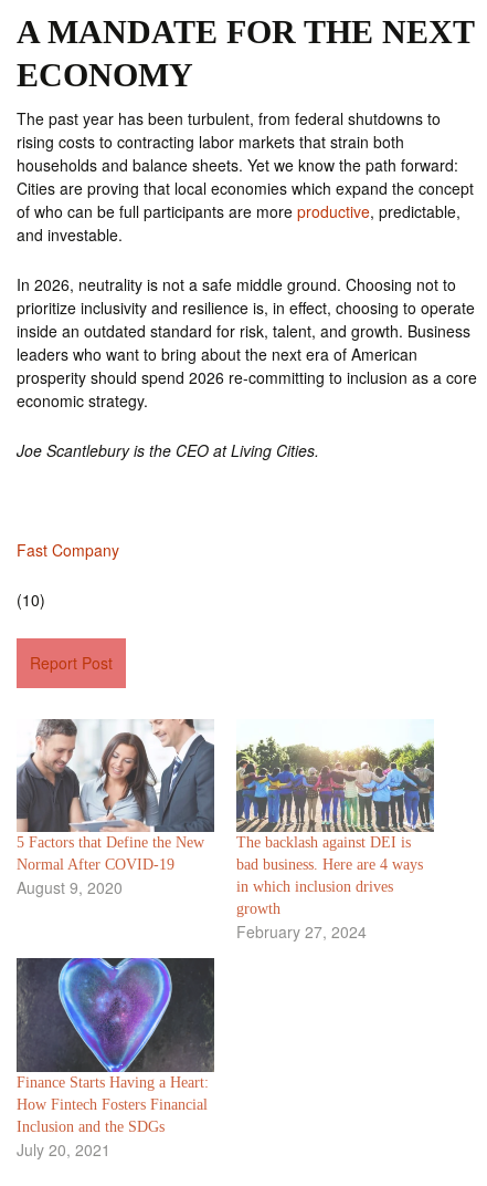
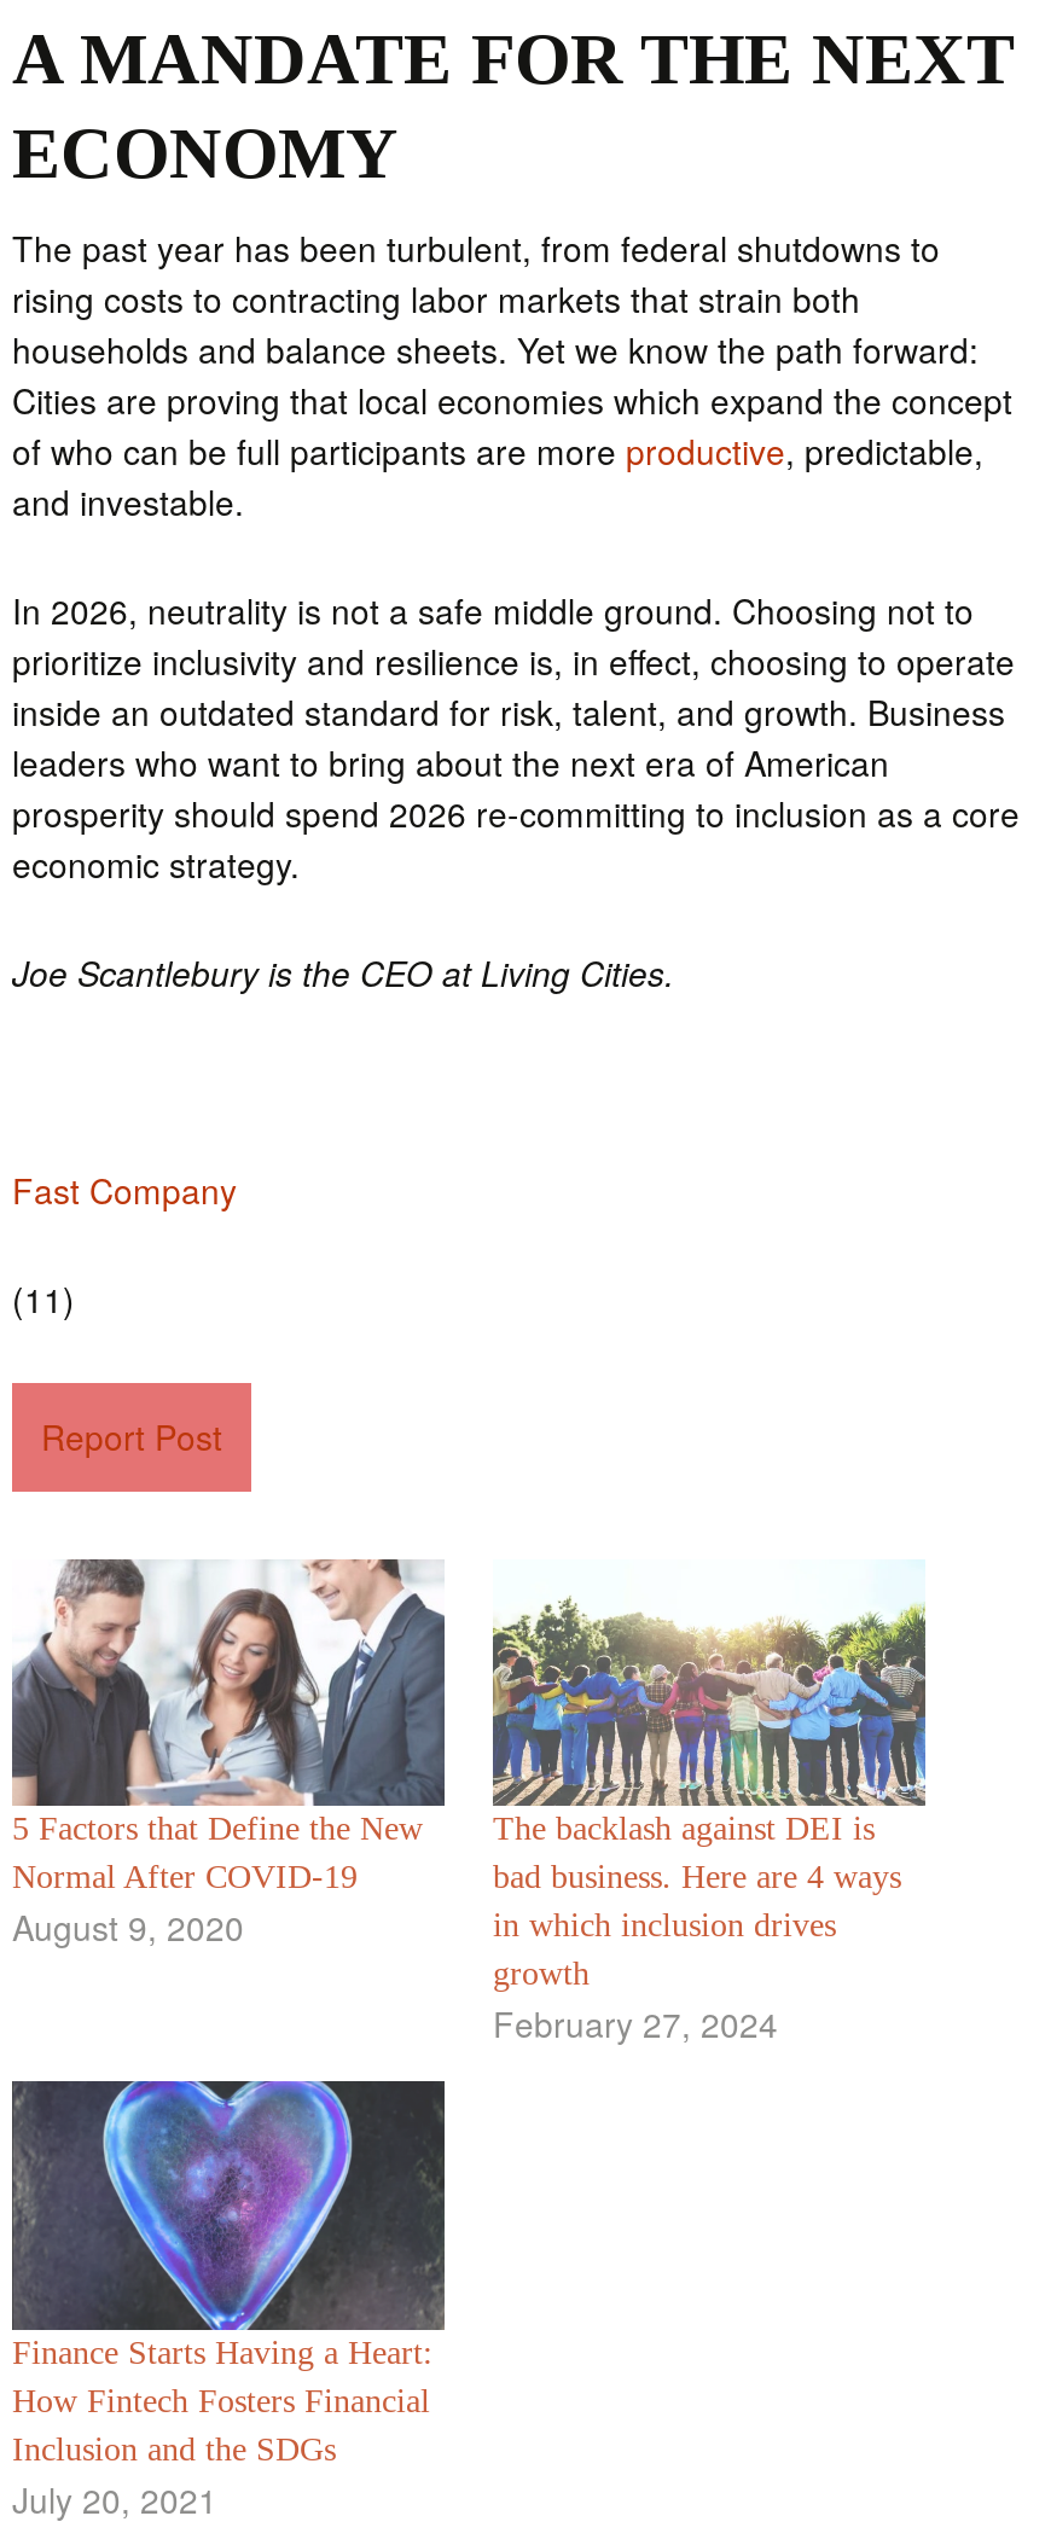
[17,589,45,611] (10) -> [12,1274,75,1323] (11)

